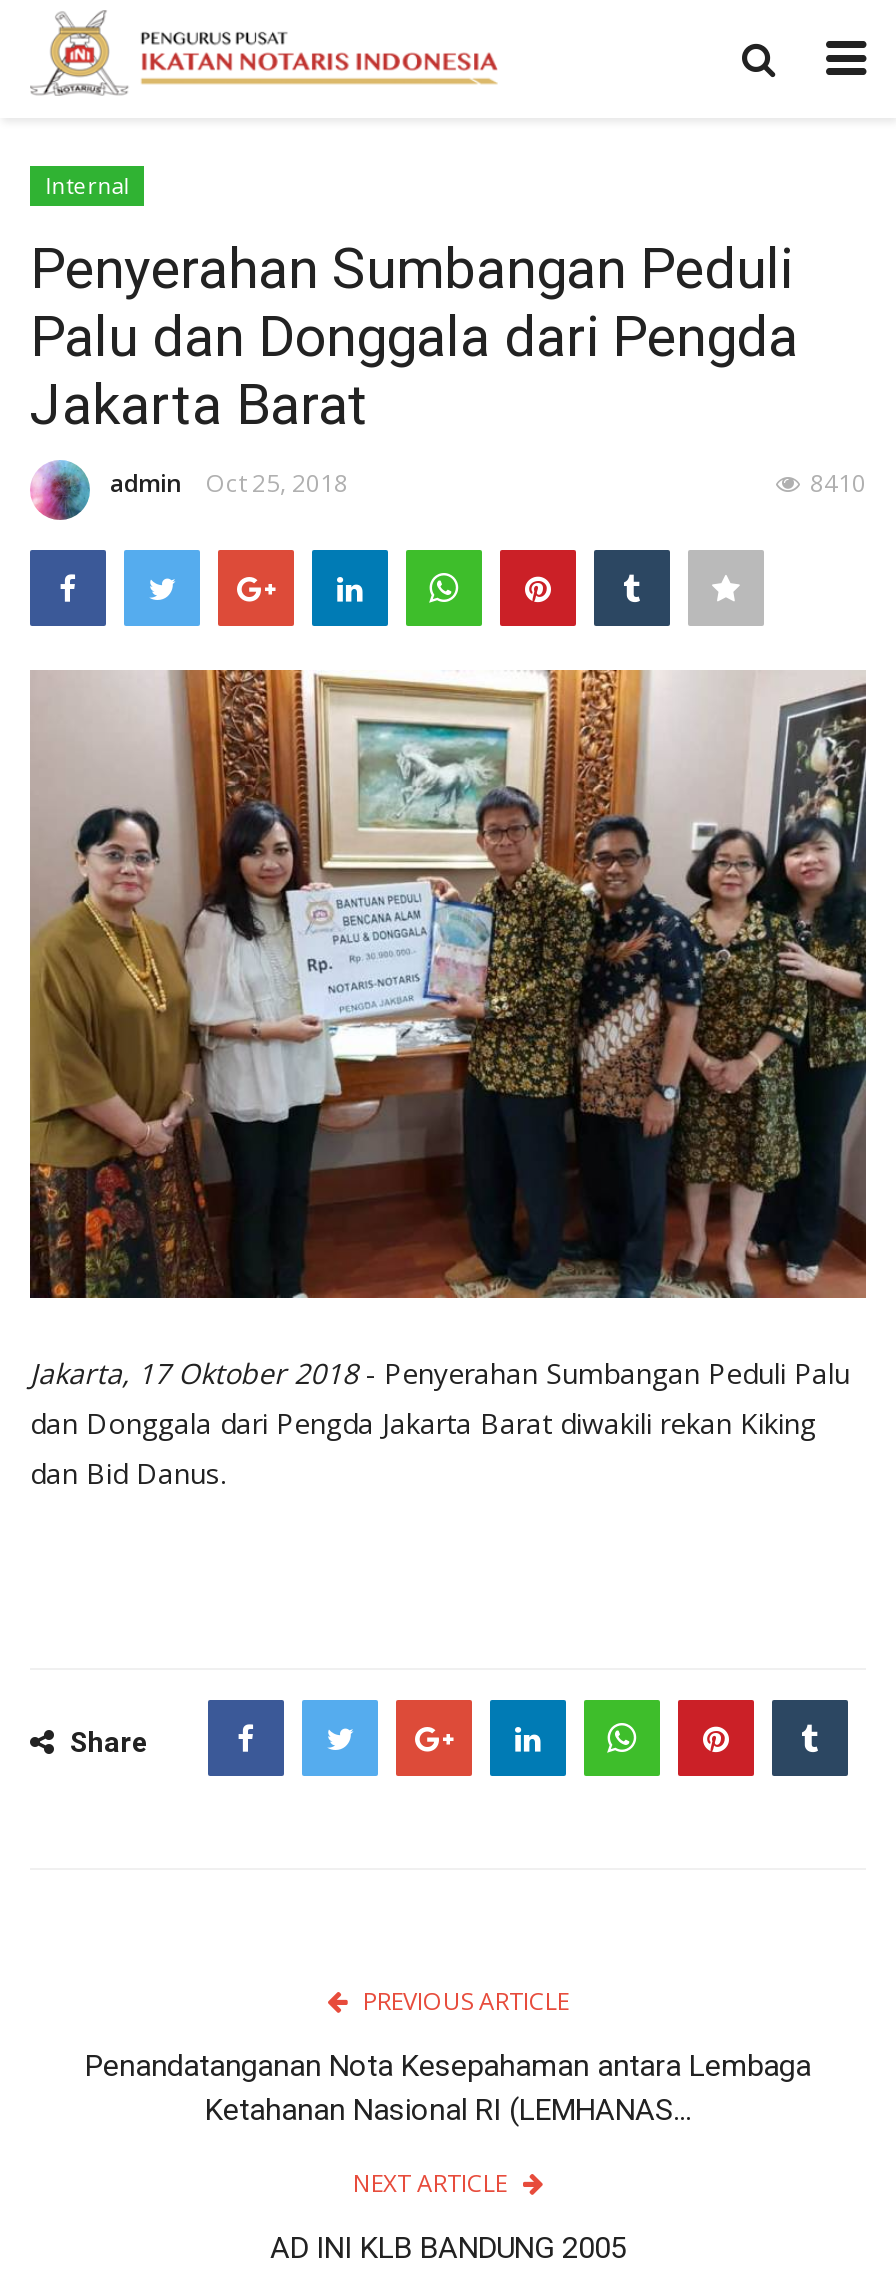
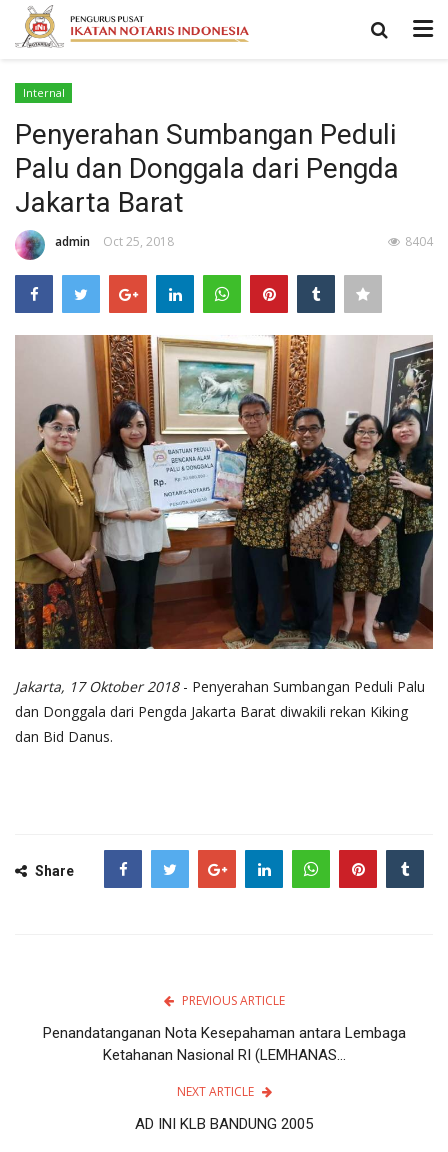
[810,466,866,500] 8410 -> [405,233,433,250] 8404

